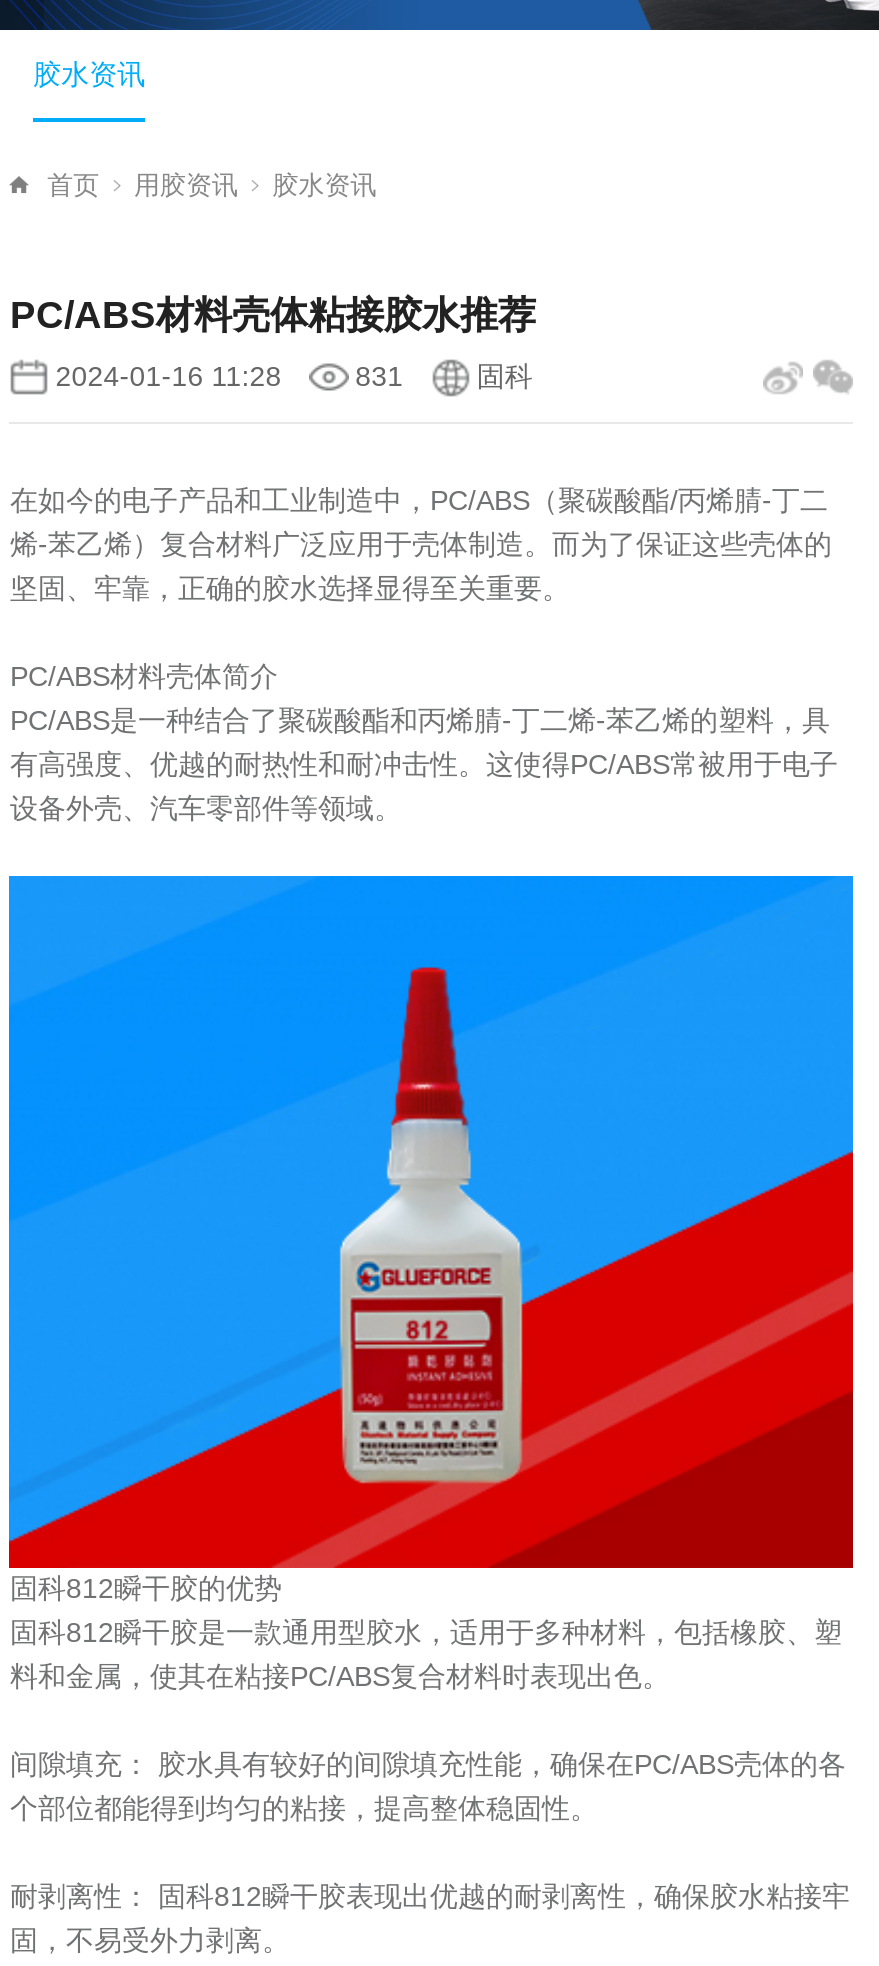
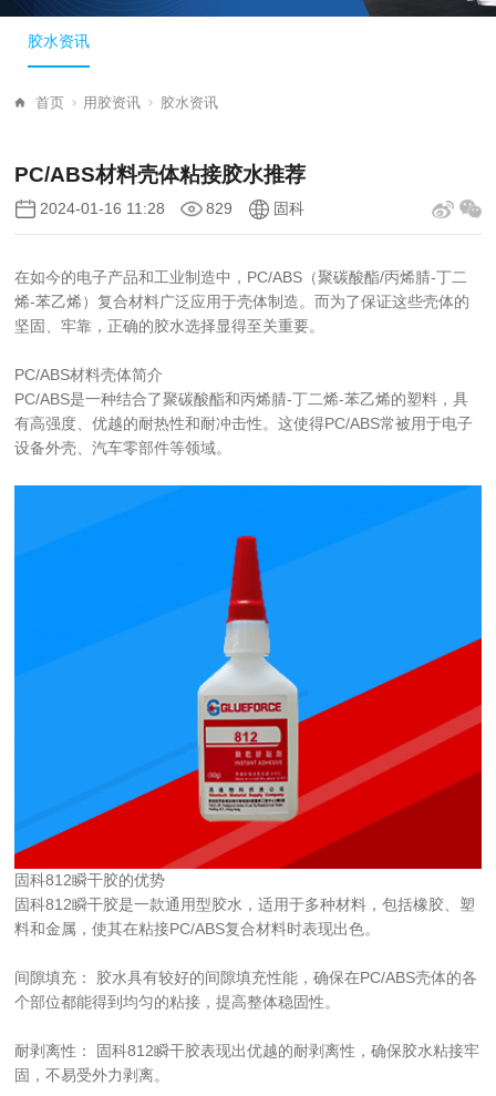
[355,363,403,393] 831 -> [206,201,233,218] 829

